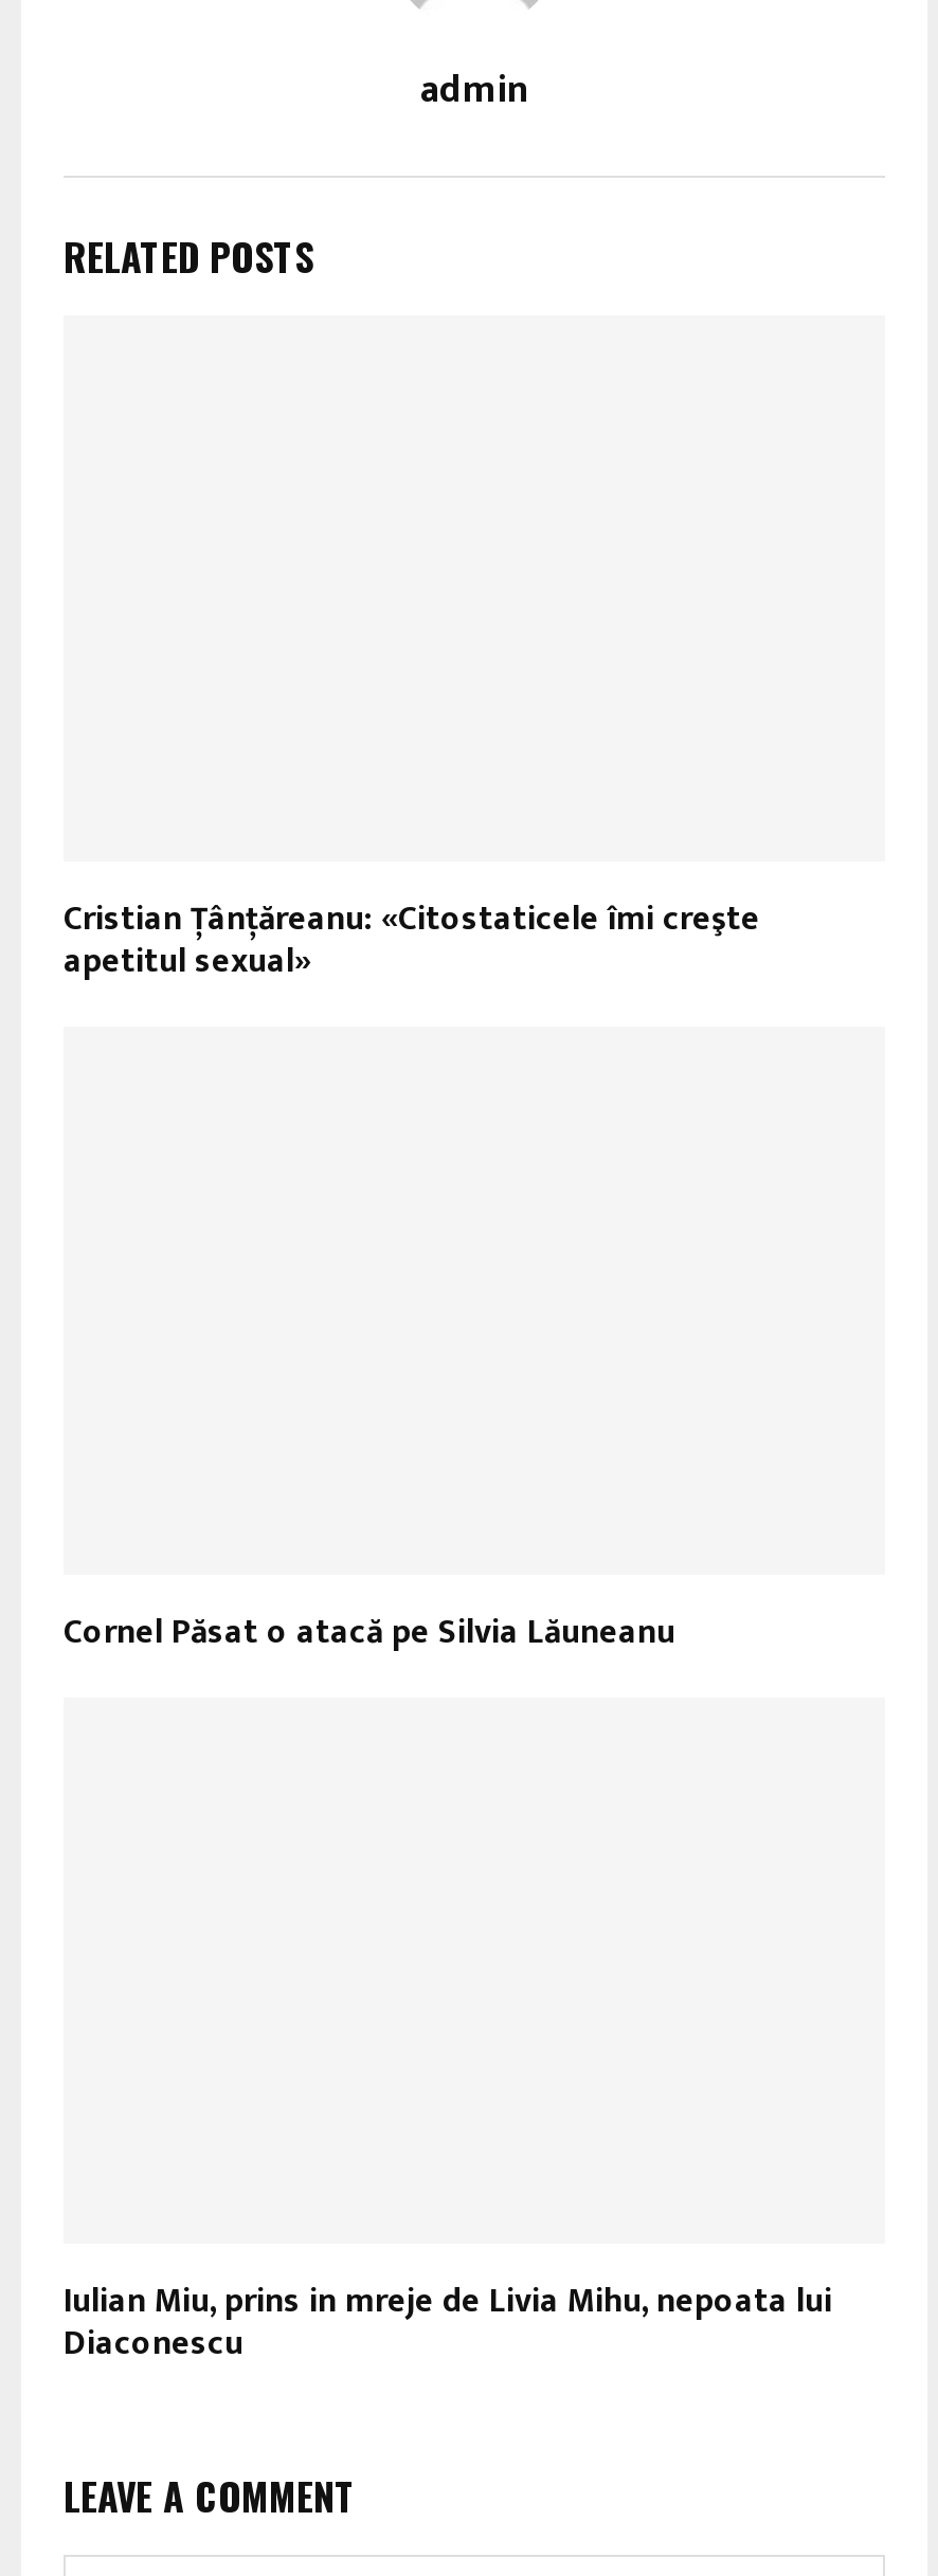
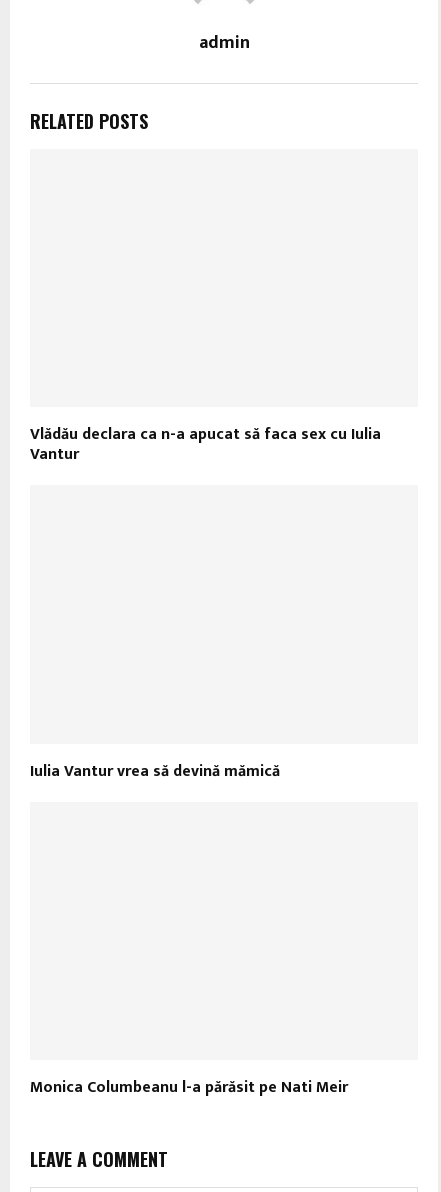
[64,892,760,991] Cristian Ţânţăreanu: «Citostaticele îmi creşte | apetitul sexual» -> [30,421,381,468] Vlădău declara ca n-a apucat să faca sex cu Iulia | Vantur
[64,1604,675,1661] Cornel Păsat o atacă pe Silvia Lăuneanu -> [30,758,280,785] Iulia Vantur vrea să devină mămică
[64,2274,832,2374] Iulian Miu, prins in mreje de Livia Mihu, nepoata lui | Diaconescu -> [30,1074,348,1101] Monica Columbeanu l-a părăsit pe Nati Meir

